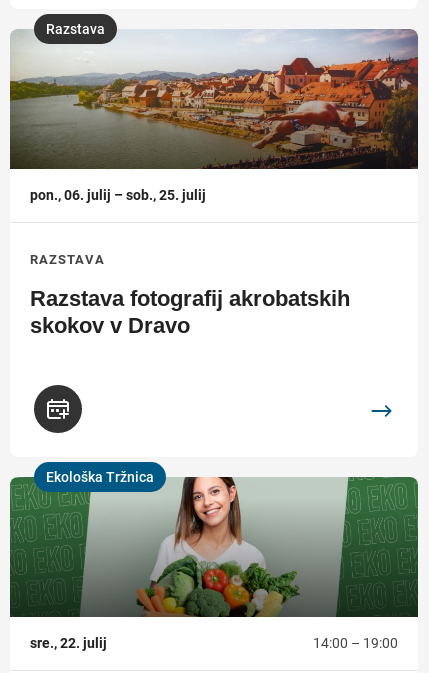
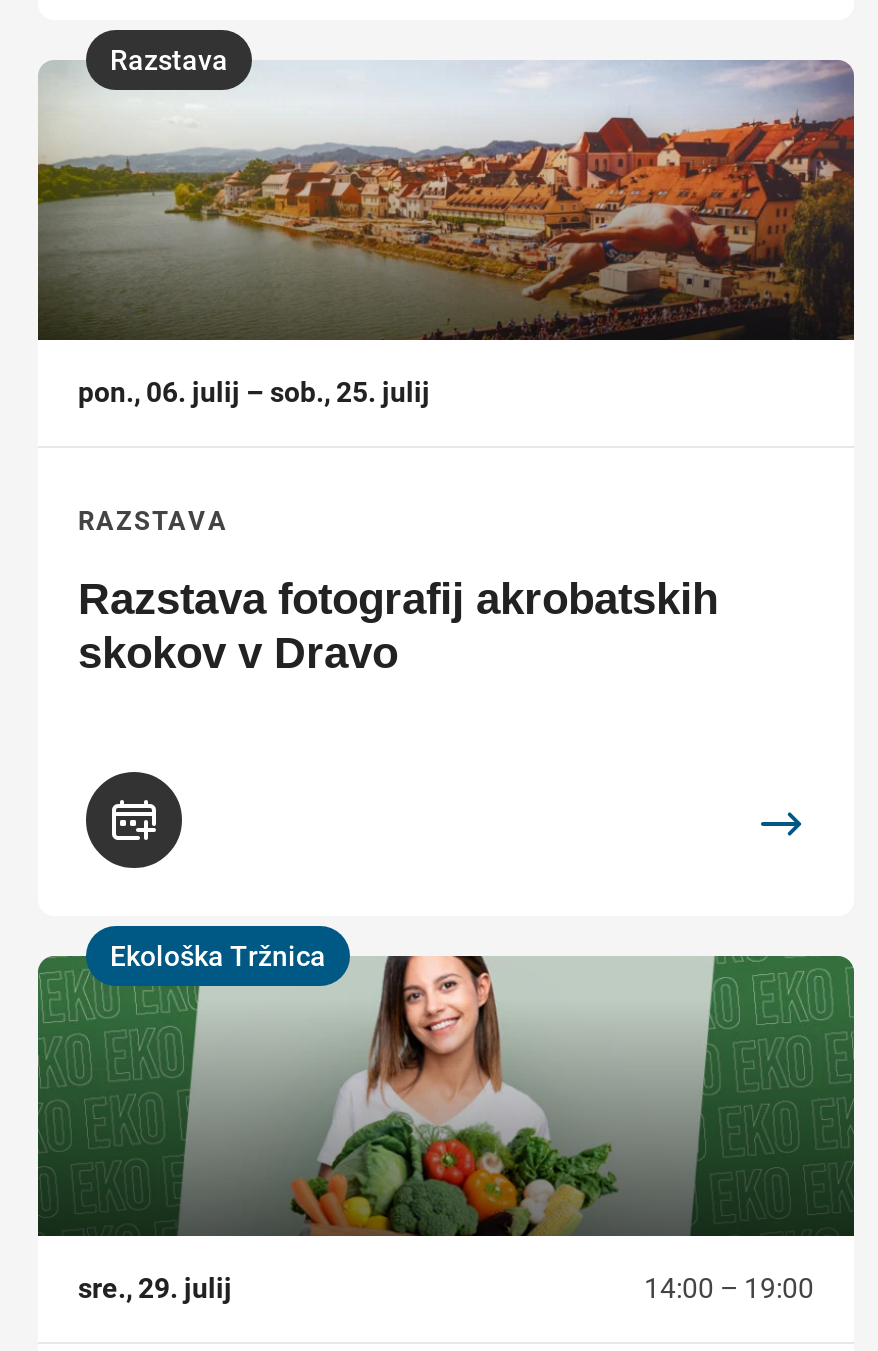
[30,635,107,651] sre., 22. julij -> [78,1272,232,1304] sre., 29. julij

